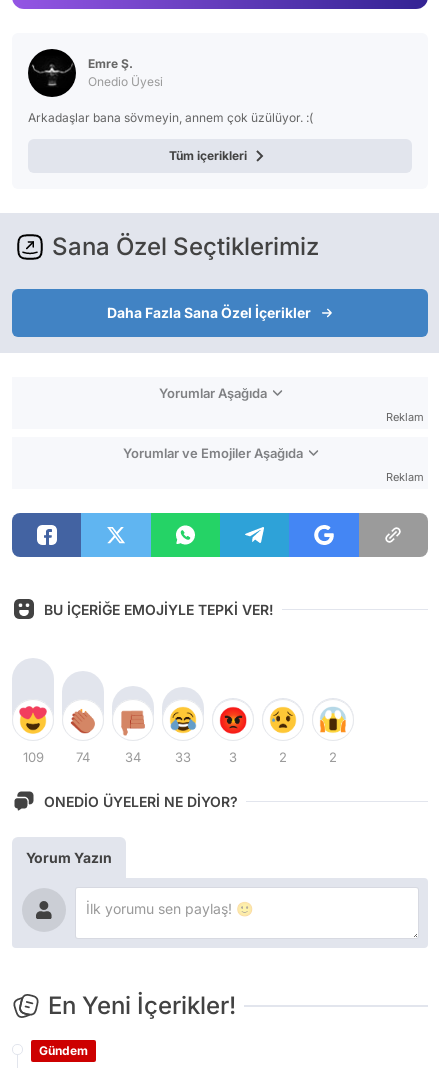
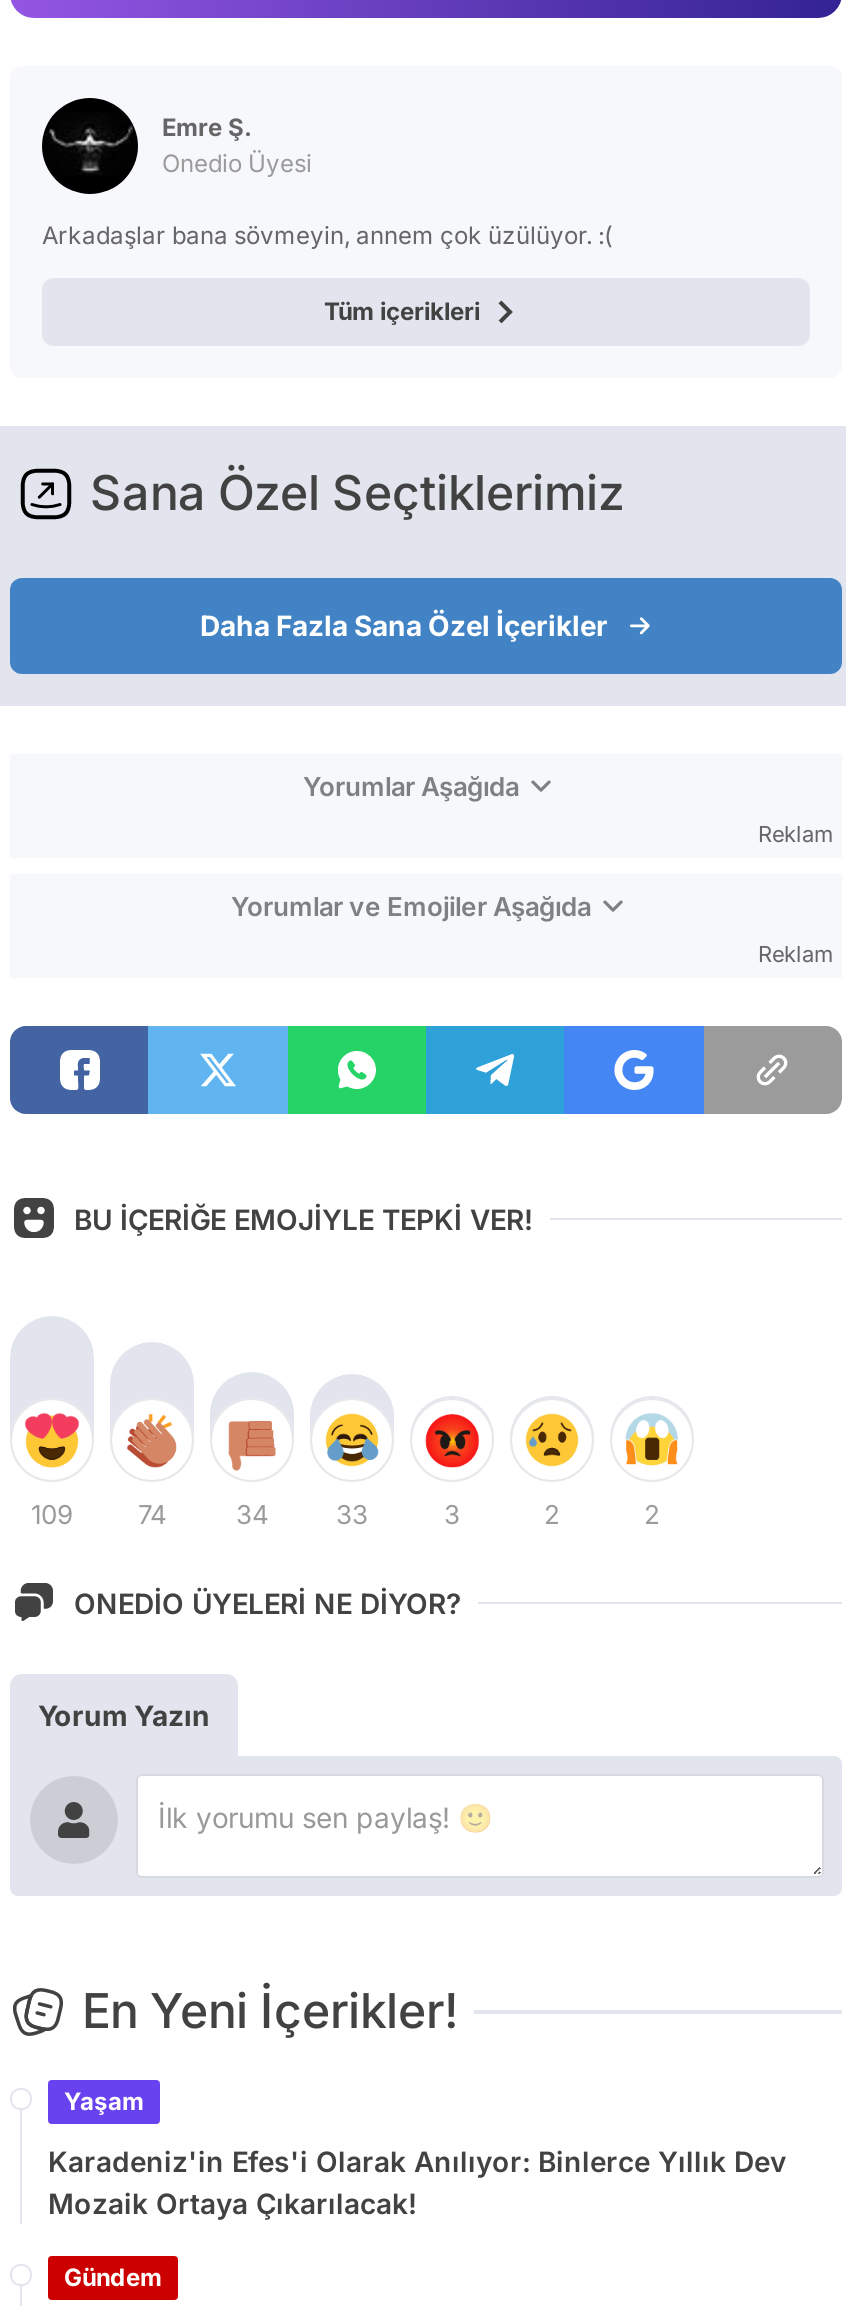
none -> [48,2086,786,2220] Yaşam | Karadeniz'in Efes'i Olarak Anılıyor: Binlerce Yıllık Dev | Mozaik Ortaya Çıkarılacak!

